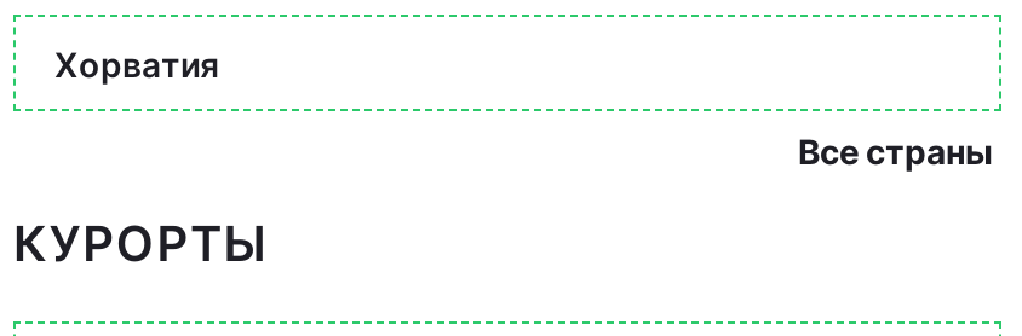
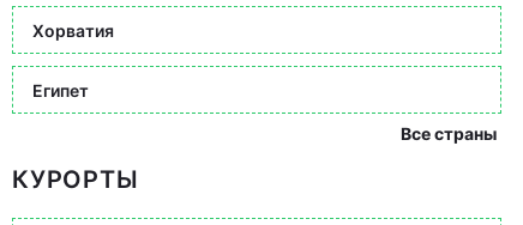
none -> [32,80,89,100] Египет

